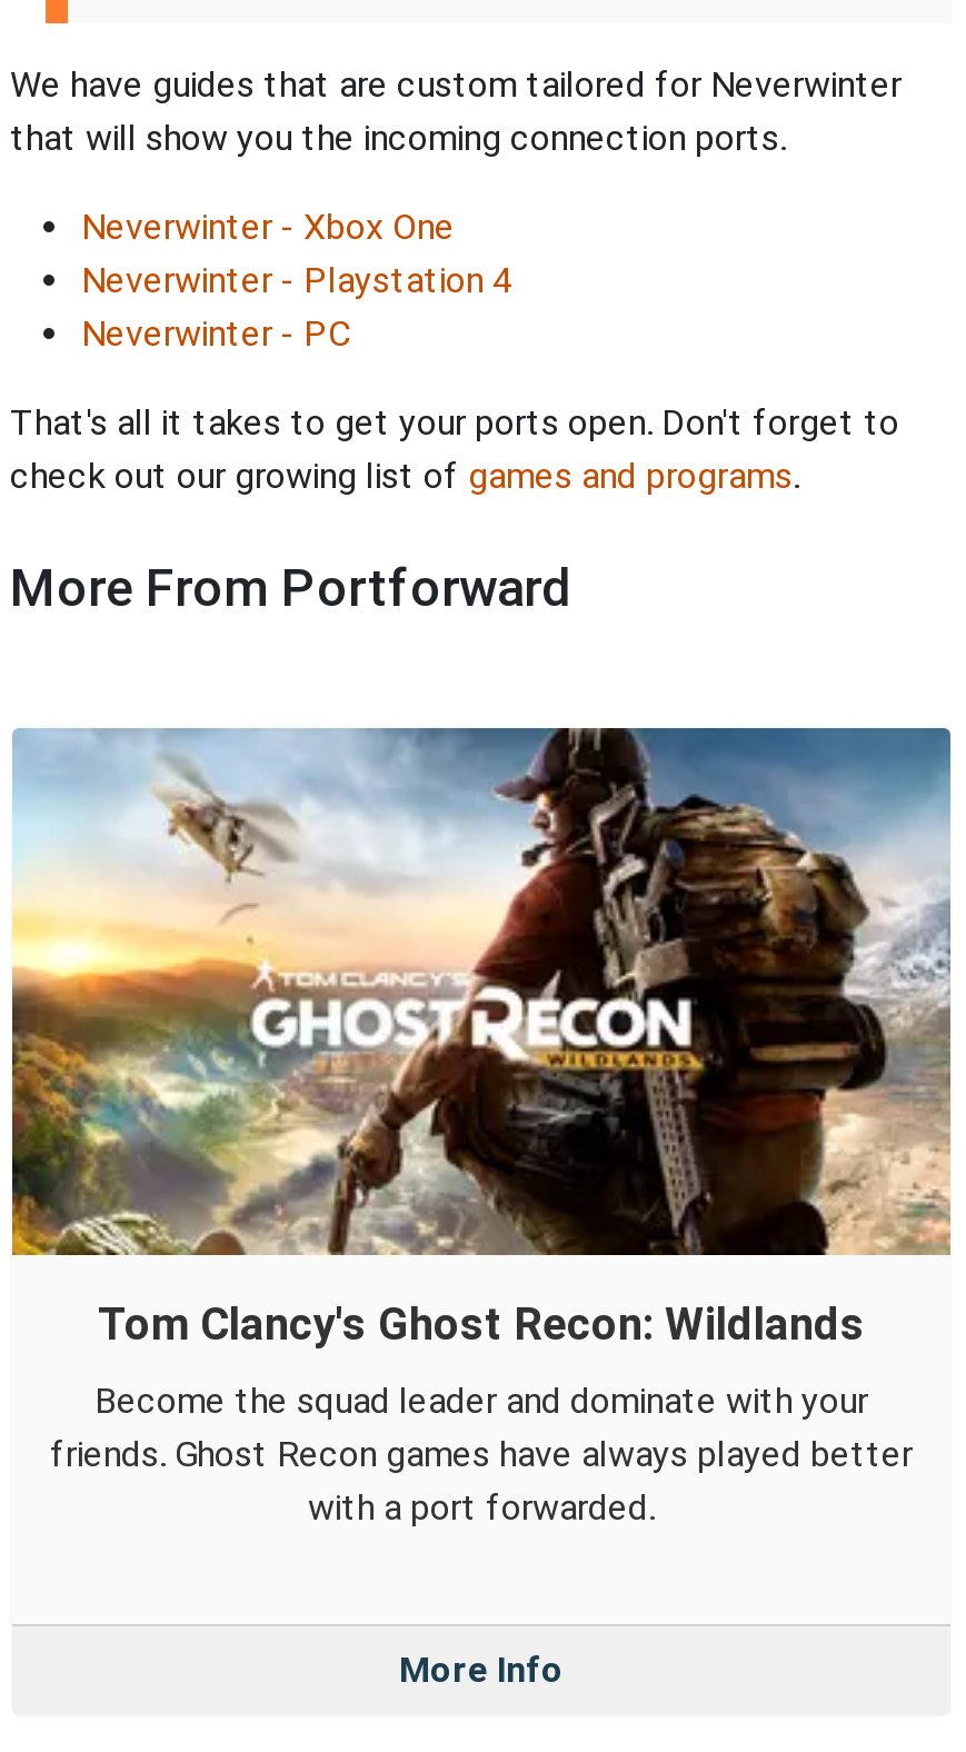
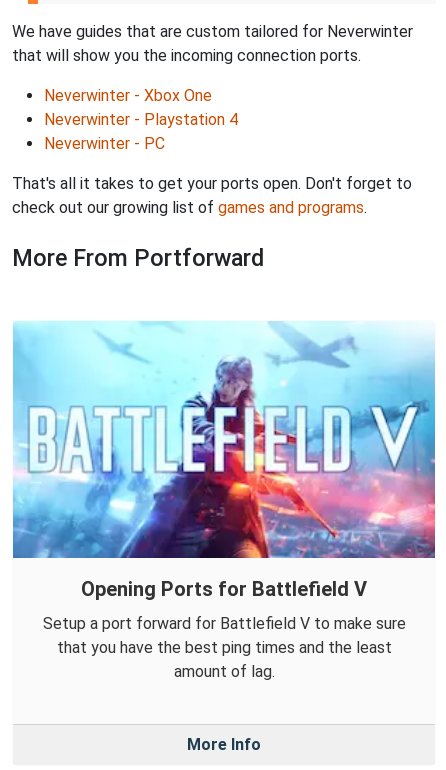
[10,726,953,1350] [image] | Tom Clancy's Ghost Recon: Wildlands -> [12,321,436,600] [image] | Opening Ports for Battlefield V
[50,1378,913,1527] Become the squad leader and dominate with your | friends. Ghost Recon games have always played better | with a port forwarded. -> [42,613,405,680] Setup a port forward for Battlefield V to make sure | that you have the best ping times and the least | amount of lag.

